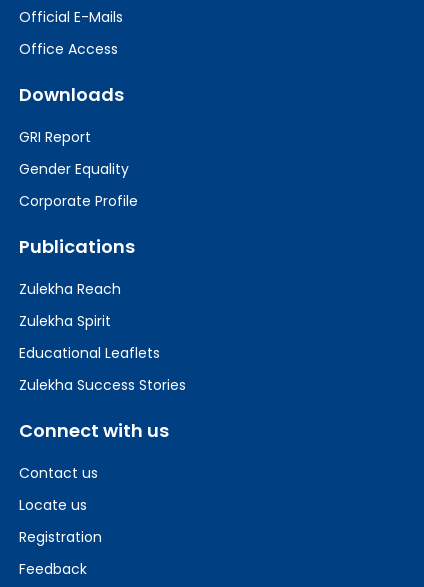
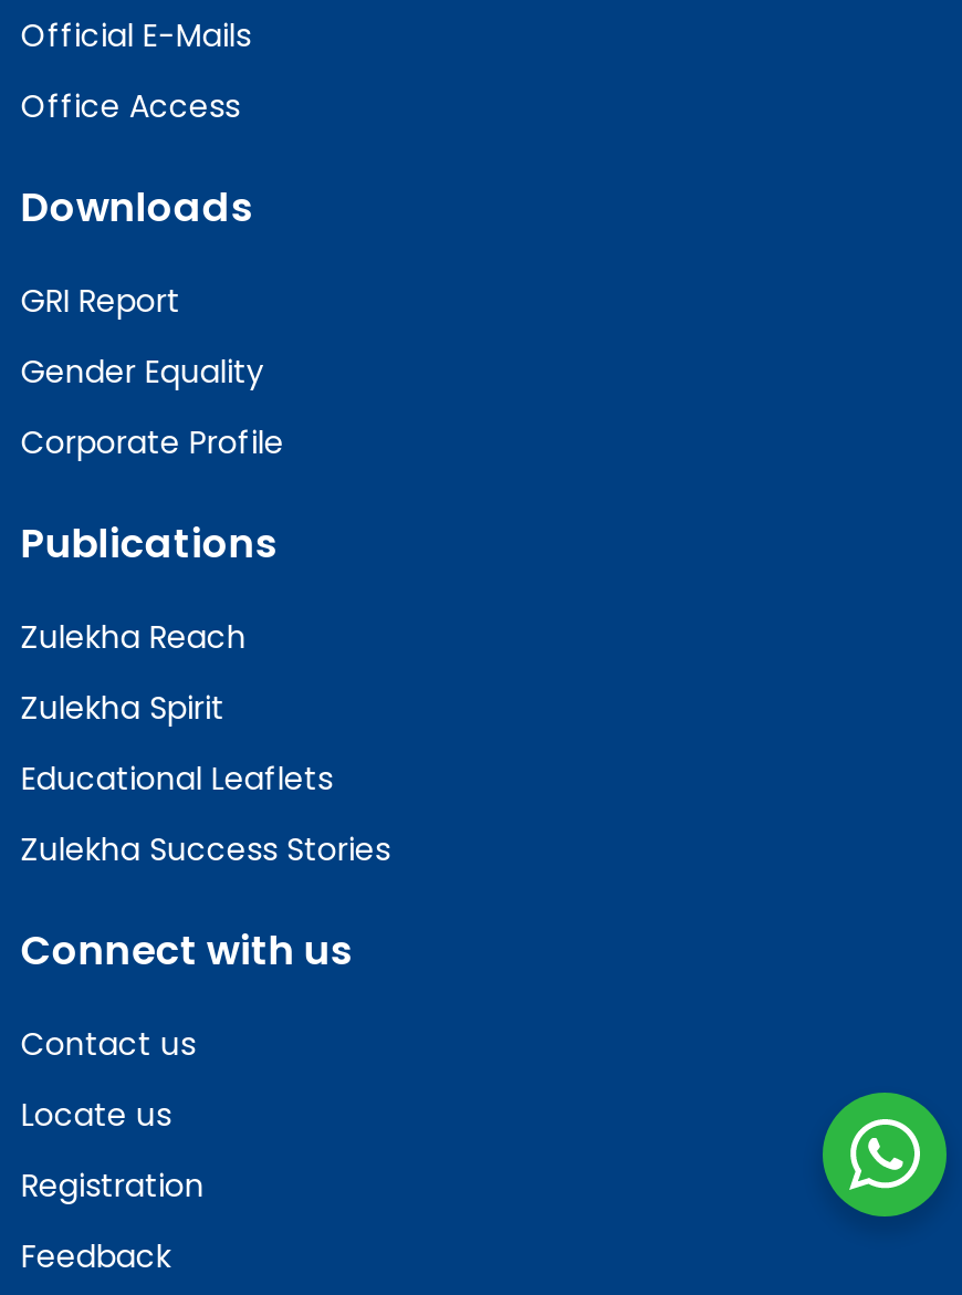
none -> [820,1090,949,1219] [image]

